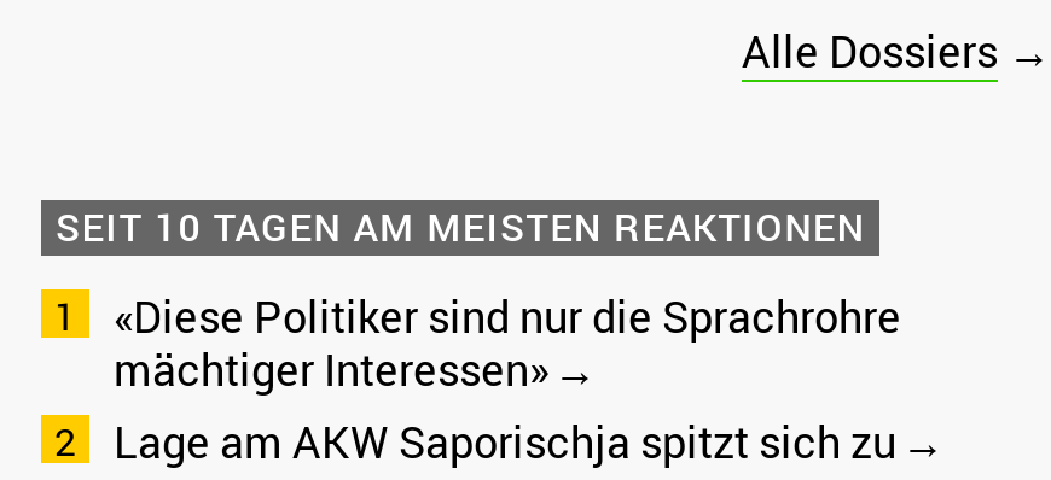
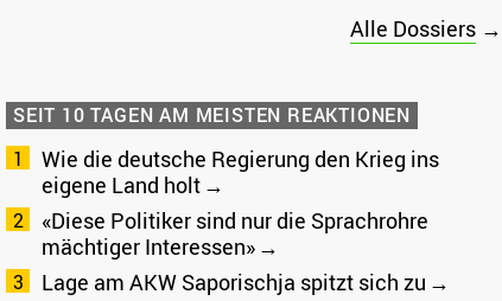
none -> [42,144,439,198] Wie die deutsche Regierung den Krieg ins | eigene Land holt

